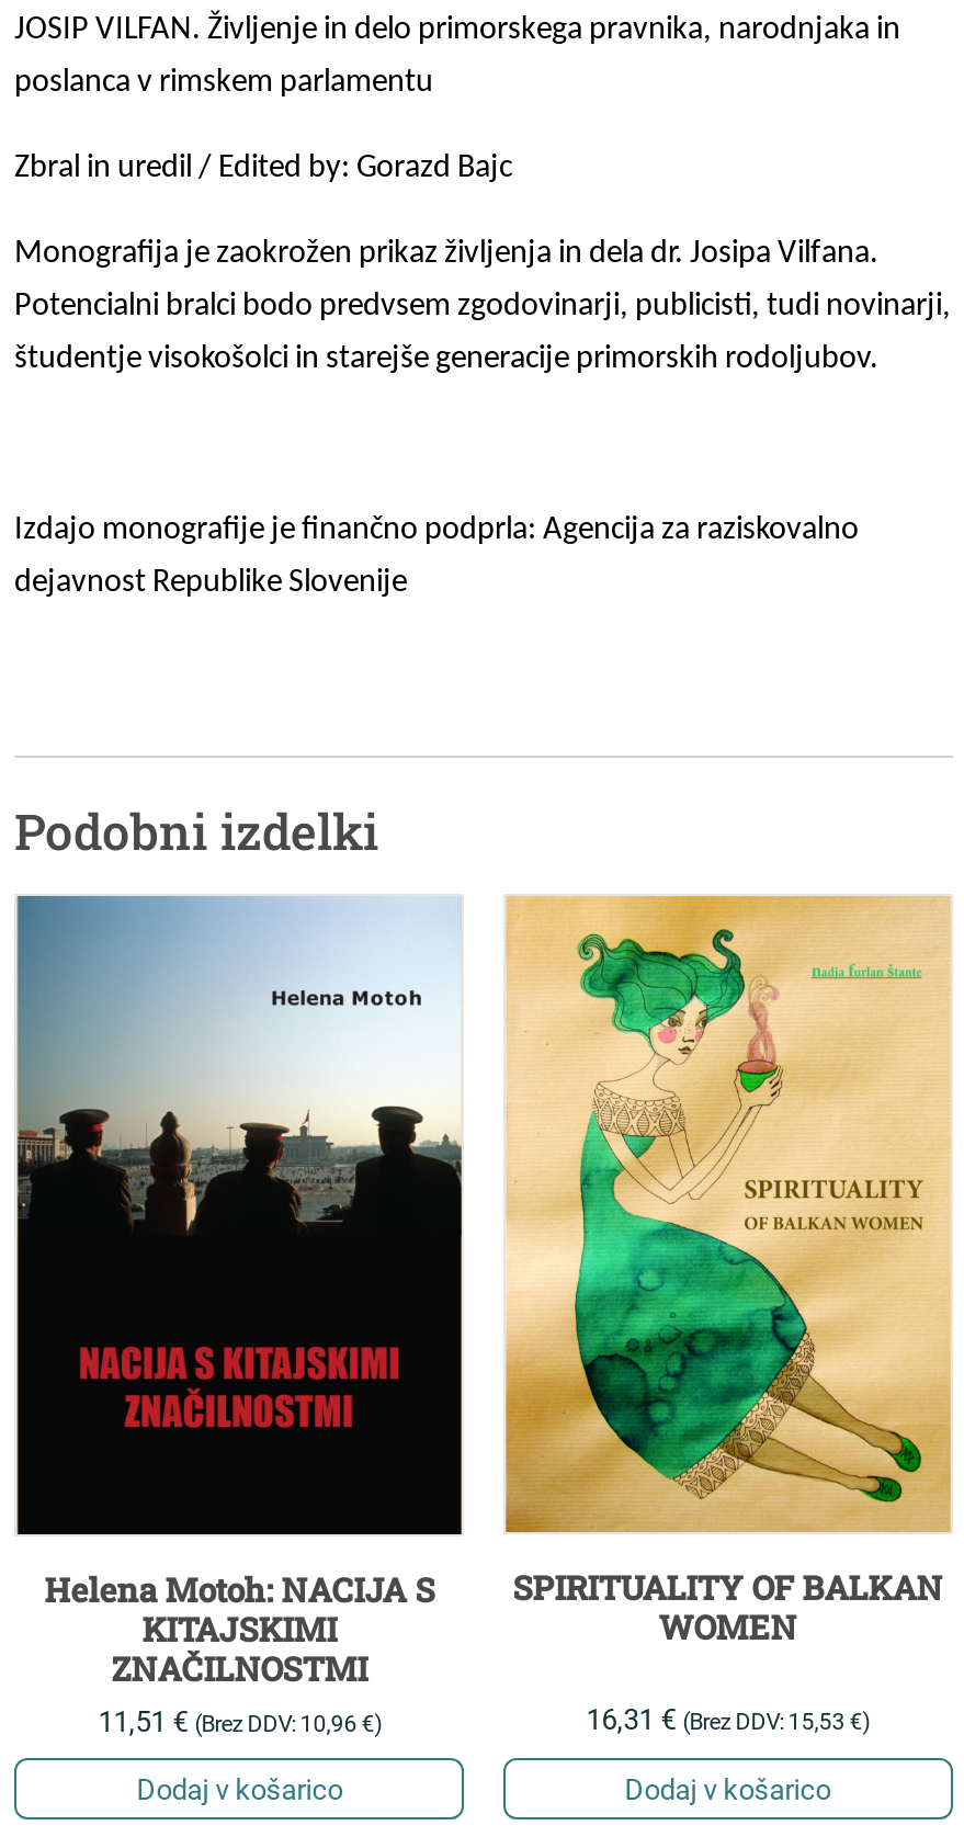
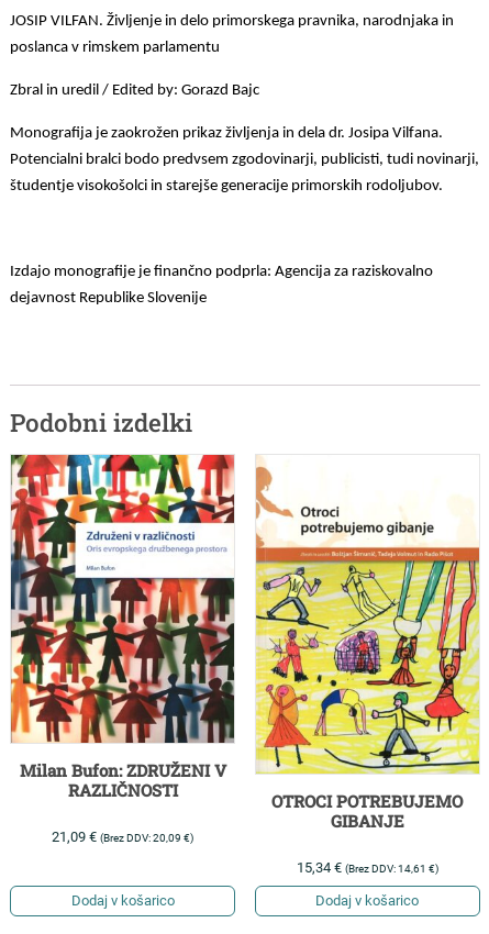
[14,894,464,1739] [image] | Helena Motoh: NACIJA S | KITAJSKIMI | ZNAČILNOSTMI | 11,51 € (Brez DDV: 10,96 €) -> [10,454,235,845] [image] | Milan Bufon: ZDRUŽENI V | RAZLIČNOSTI | 21,09 € (Brez DDV:20,09 €)
[503,894,951,1647] [image] | SPIRITUALITY OF BALKAN | WOMEN -> [255,455,480,832] [image] | OTROCI POTREBUJEMO | GIBANJE
[586,1702,869,1735] 16,31 € (Brez DDV: 15,53 €) -> [296,859,438,876] 15,34 € (Brez DDV: 14,61 €)

